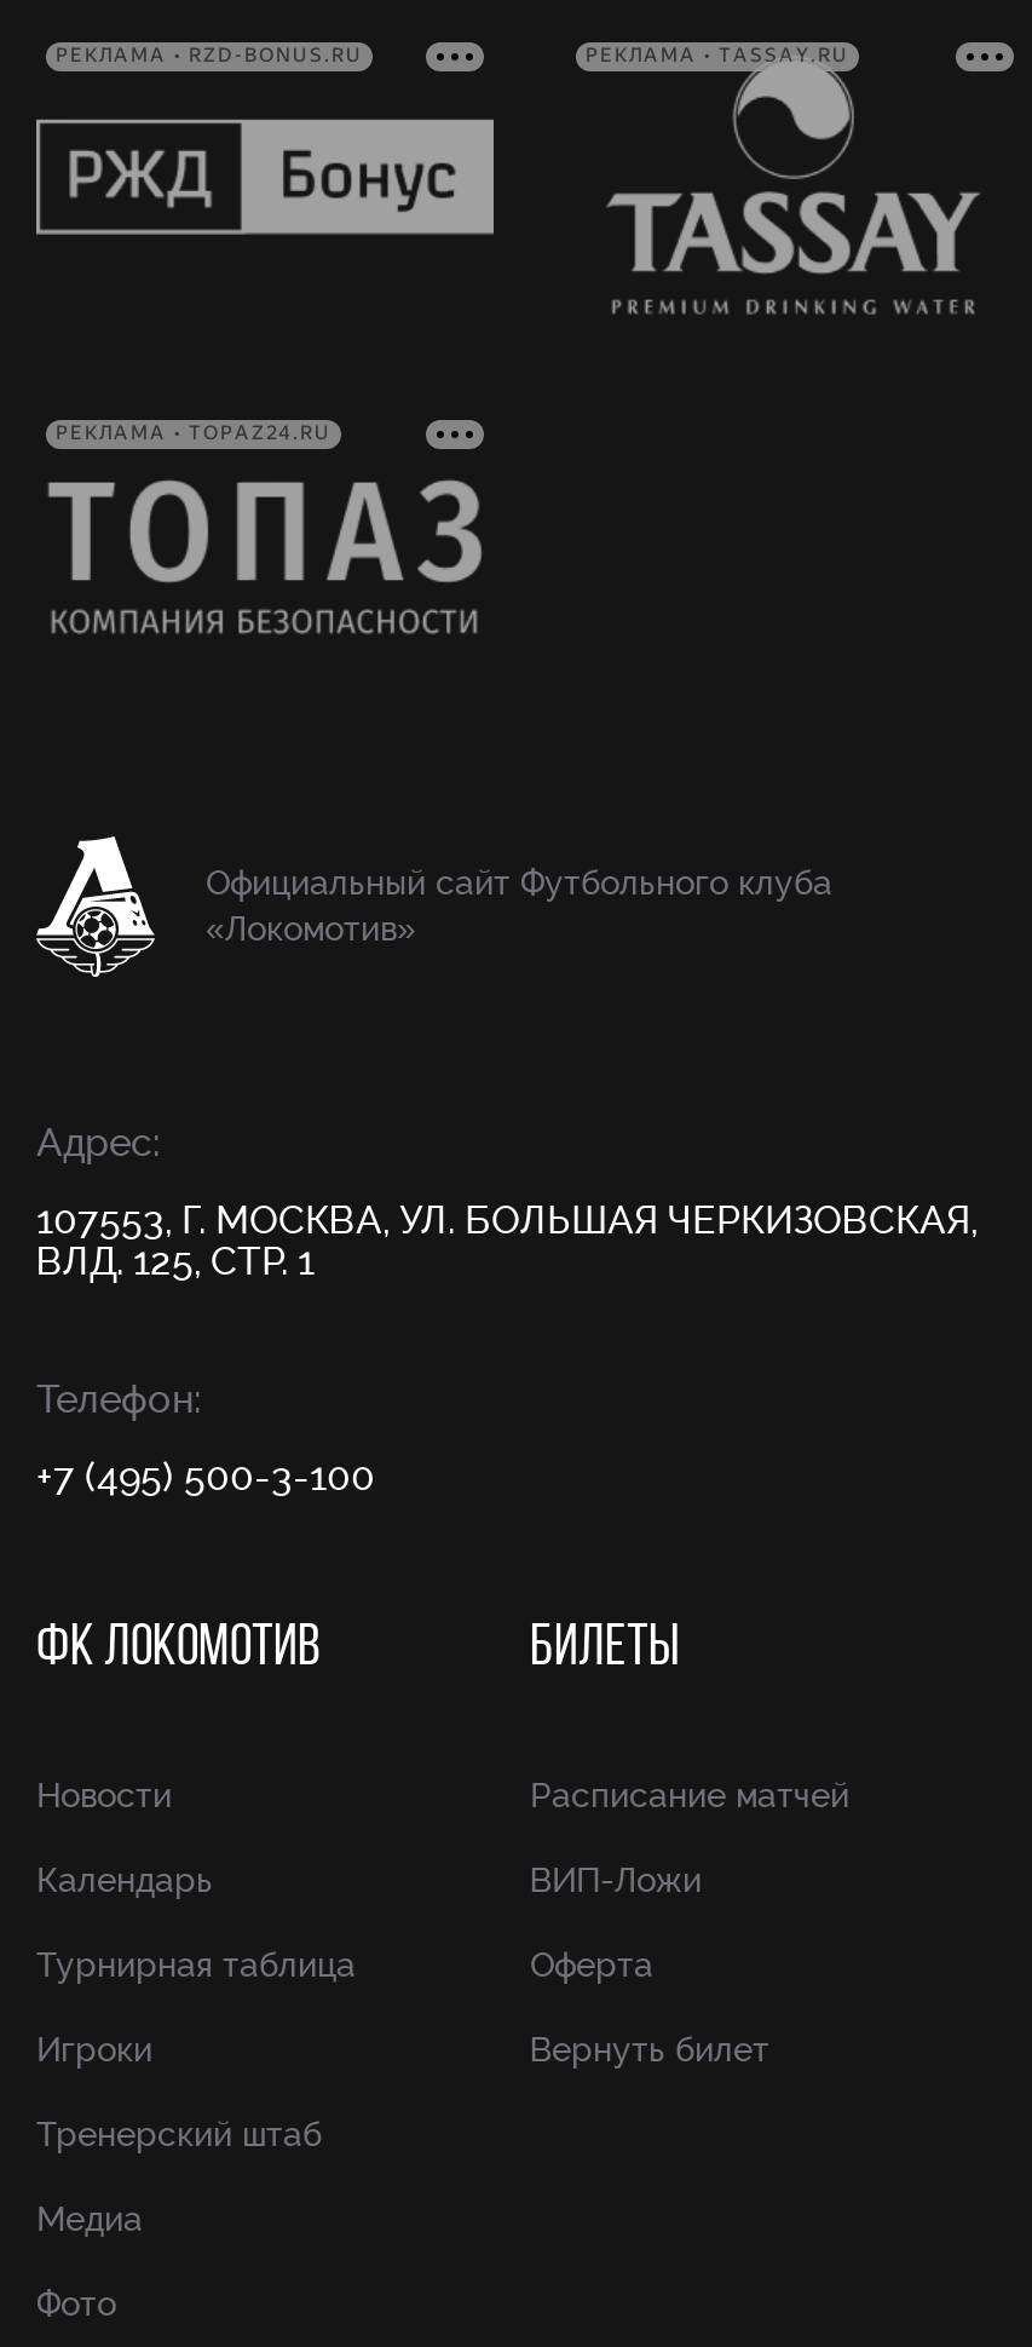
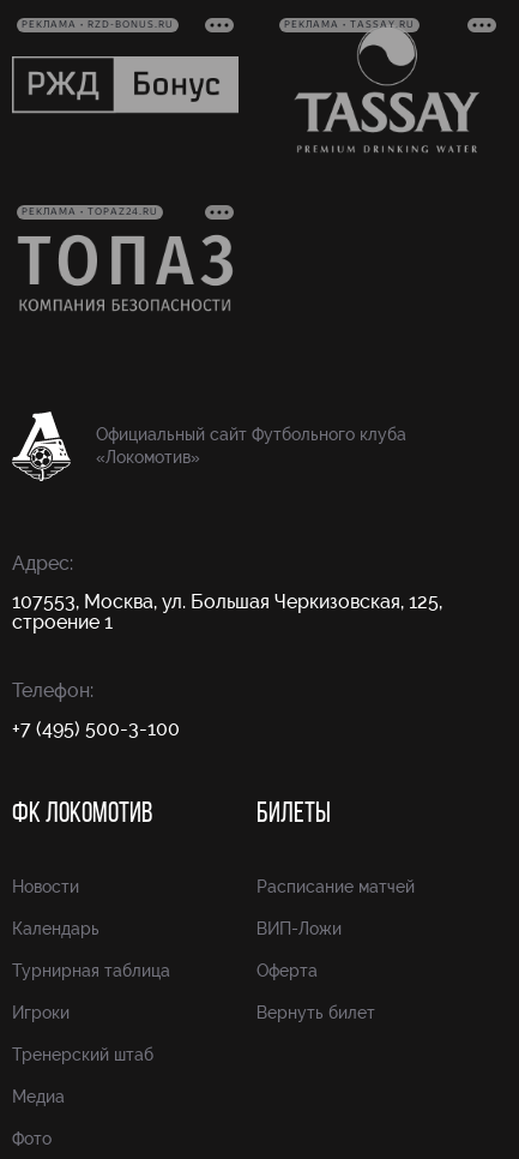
[36,1197,978,1284] 107553, Г. МОСКВА, УЛ. БОЛЬШАЯ ЧЕРКИЗОВСКАЯ, | ВЛД. 125, СТР. 1 -> [12,590,442,633] 107553, Москва, ул. Большая Черкизовская, 125, | строение 1

